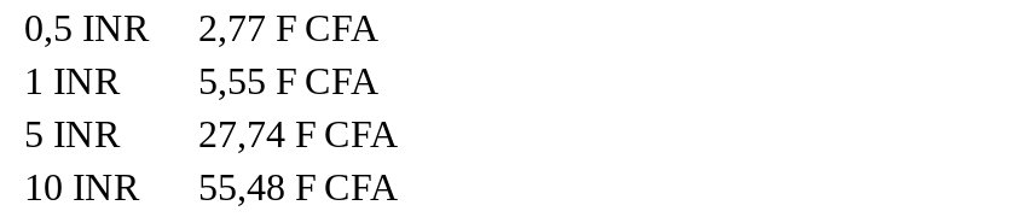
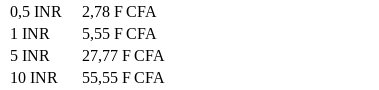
[24,8,380,49] 0,5 INR 2,77 F CFA -> [10,3,157,20] 0,5 INR 2,78 F CFA
[24,114,399,155] 5 INR 27,74 F CFA -> [10,47,165,64] 5 INR 27,77 F CFA
[24,167,399,208] 10 INR 55,48 F CFA -> [10,69,165,86] 10 INR 55,55 F CFA

